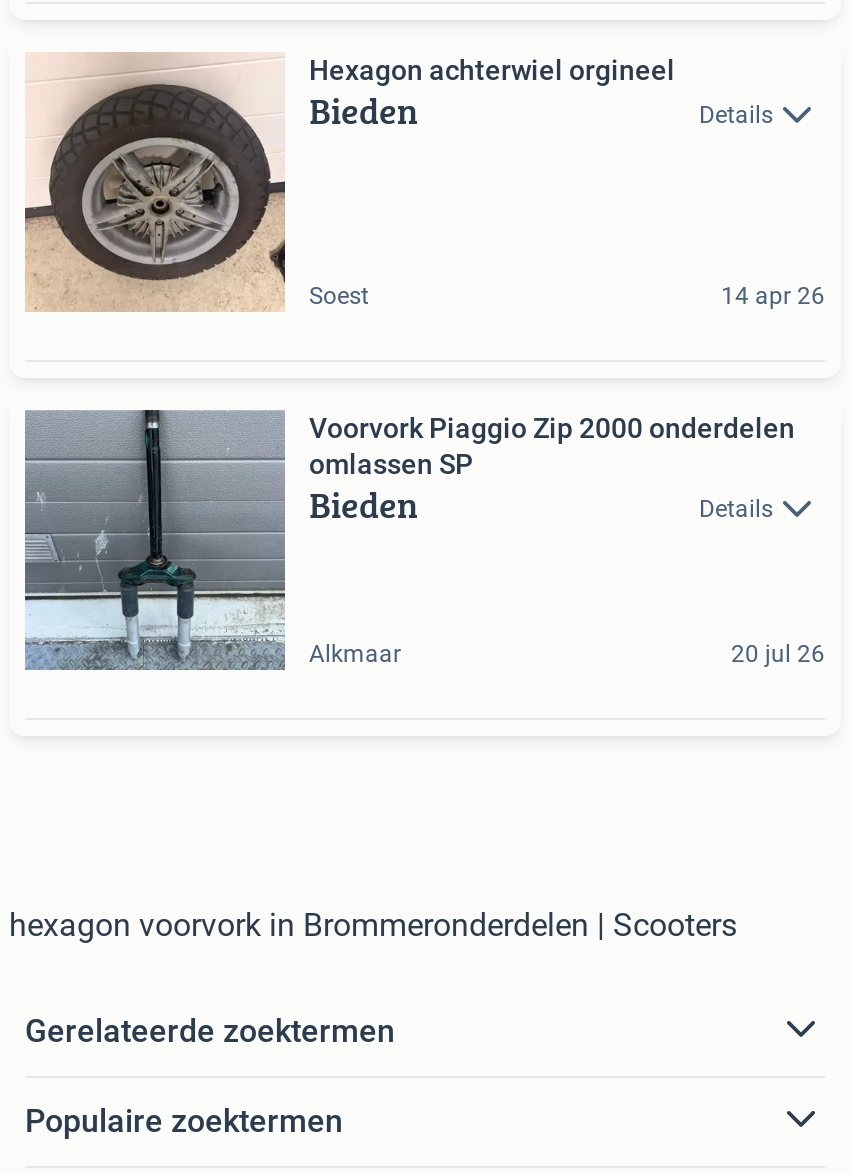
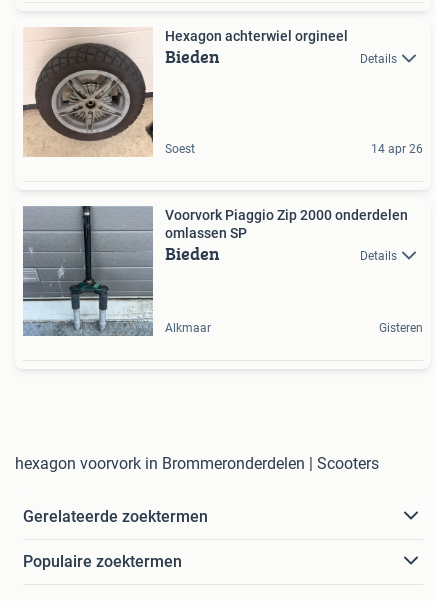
[731,640,825,668] 20 jul 26 -> [379,321,423,335] Gisteren

